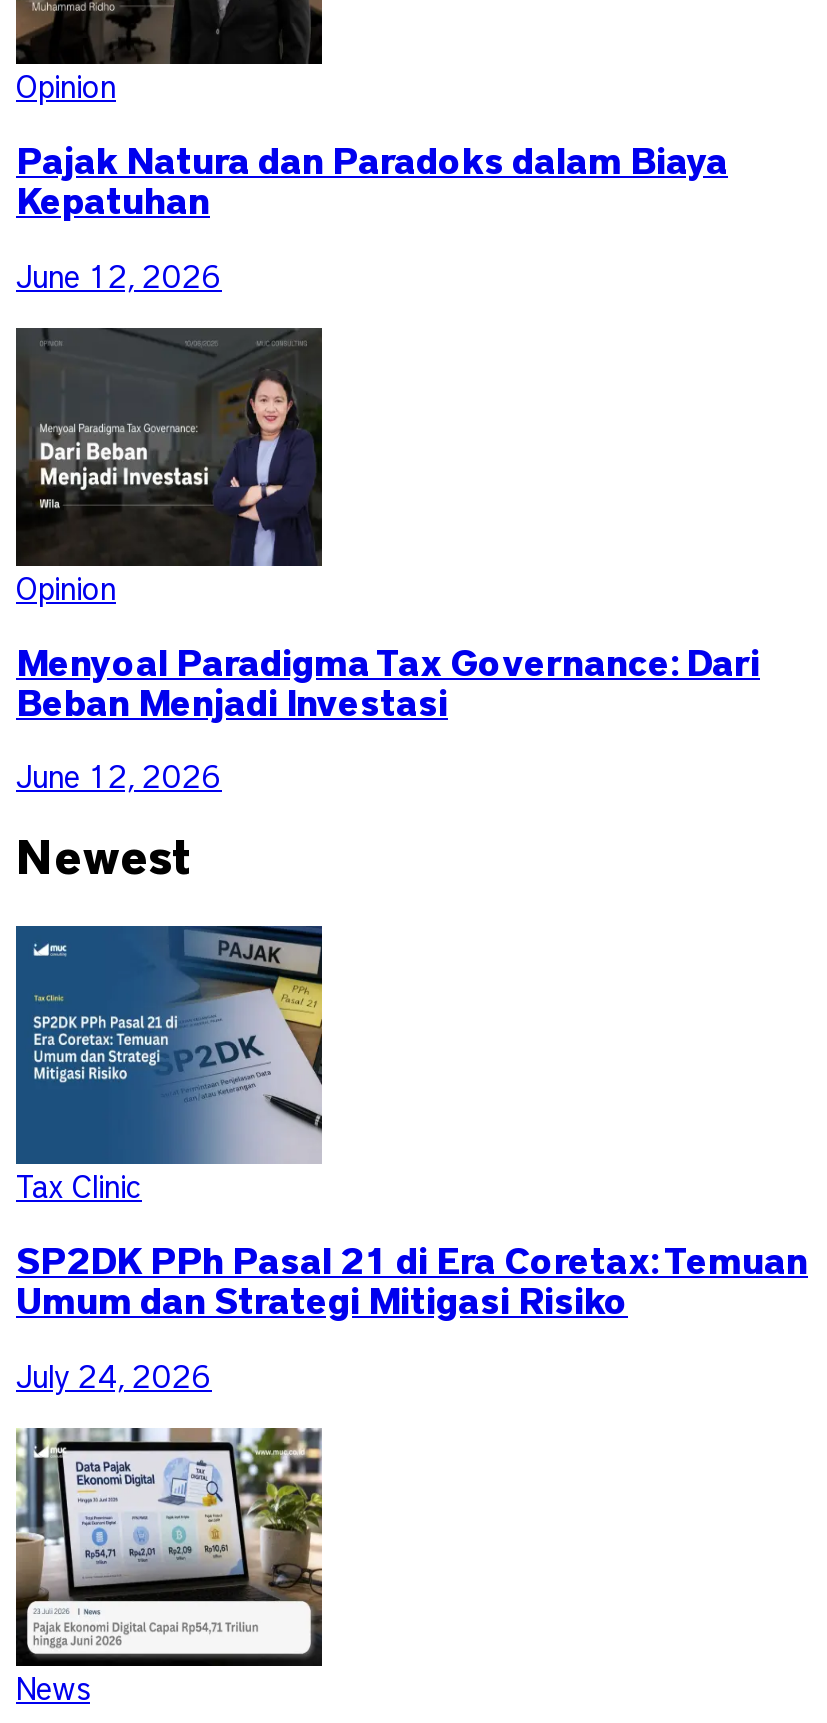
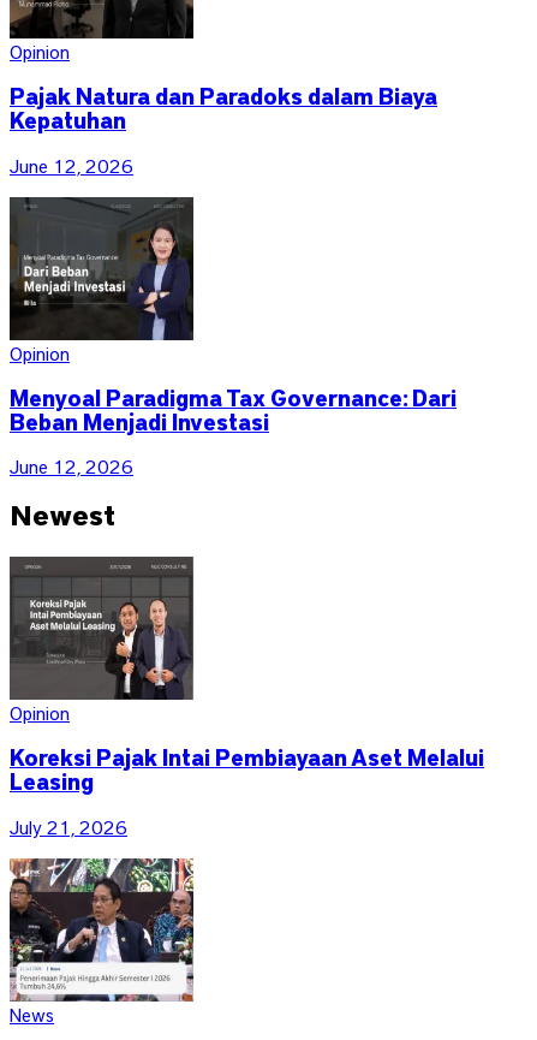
[16,926,324,1204] [image] | Tax Clinic -> [10,557,195,724] [image] | Opinion
[16,1244,808,1322] SP2DK PPh Pasal 21 di Era Coretax: Temuan | Umum dan Strategi Mitigasi Risiko -> [10,748,484,795] Koreksi Pajak Intai Pembiayaan Aset Melalui | Leasing
[16,1361,212,1393] July 24, 2026 -> [10,818,127,838] July 21, 2026
[14,1426,324,1668] [image] -> [8,857,195,1003] [image]

